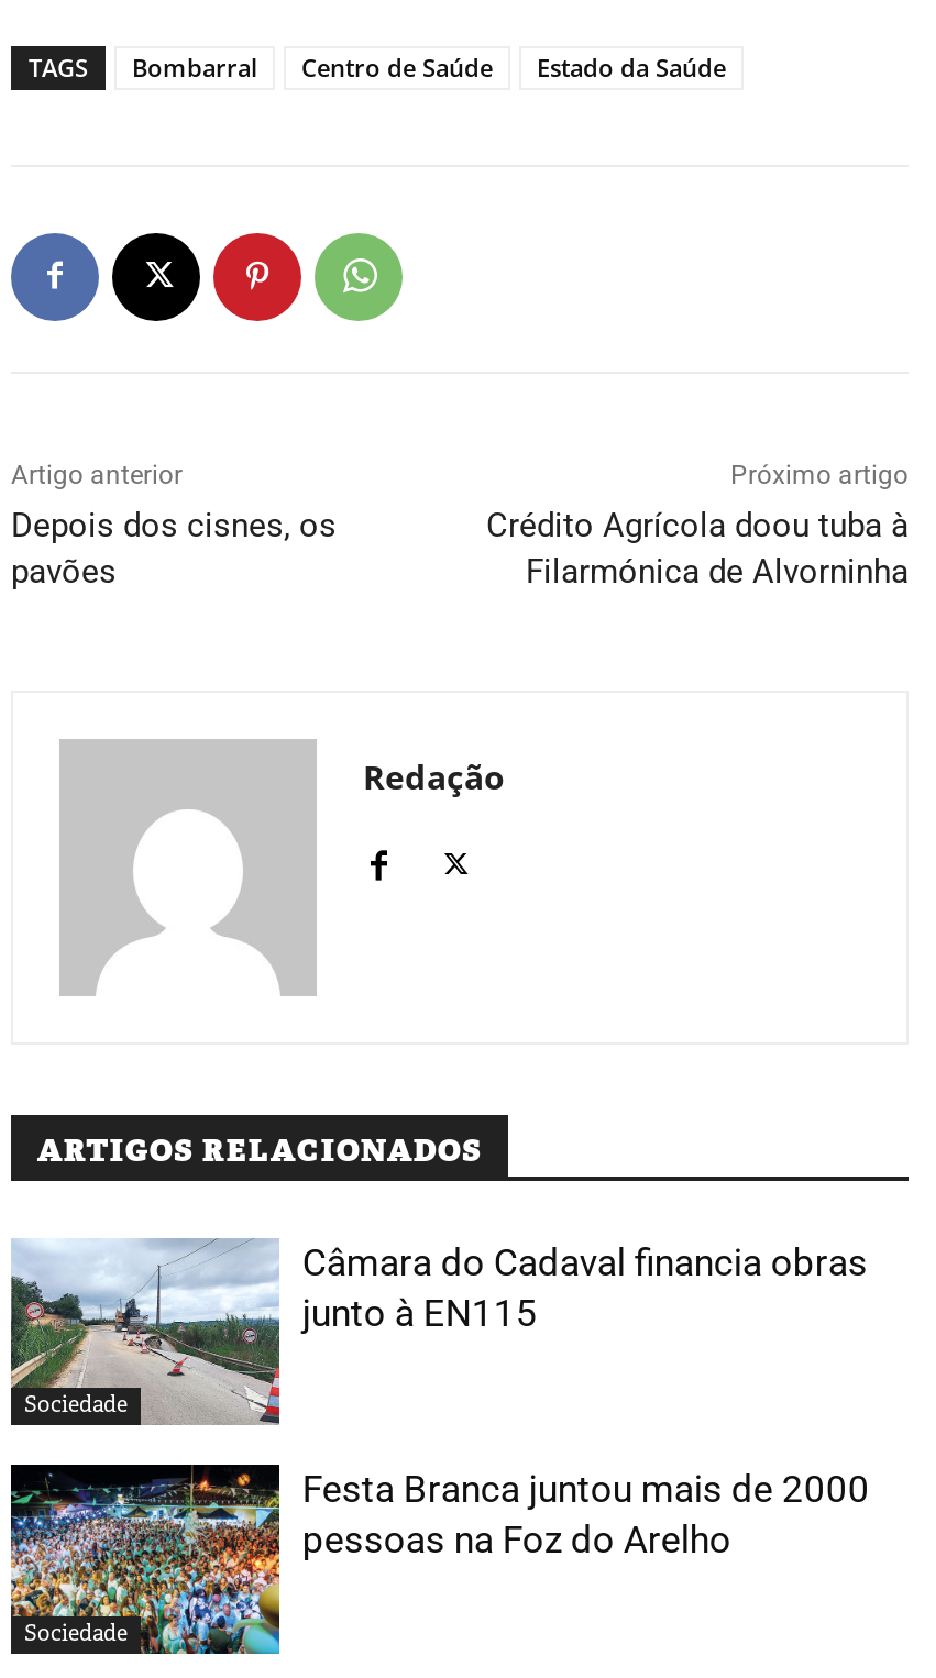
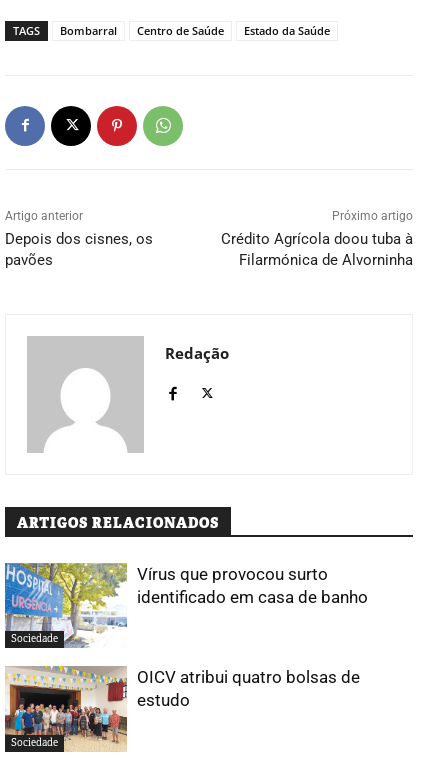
[9,1238,868,1427] [image] | Câmara do Cadaval financia obras | junto à EN115 -> [4,562,368,648] [image] | Vírus que provocou surto | identificado em casa de banho
[9,1462,870,1656] [image] | Festa Branca juntou mais de 2000 | pessoas na Foz do Arelho -> [4,665,360,752] [image] | OICV atribui quatro bolsas de | estudo

